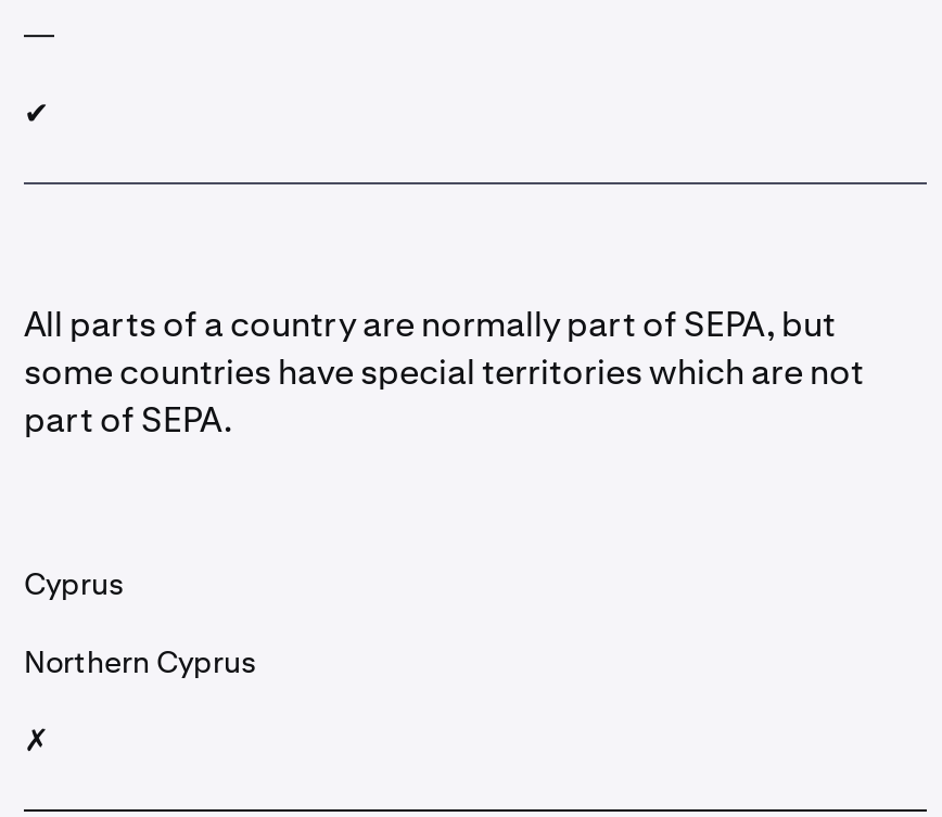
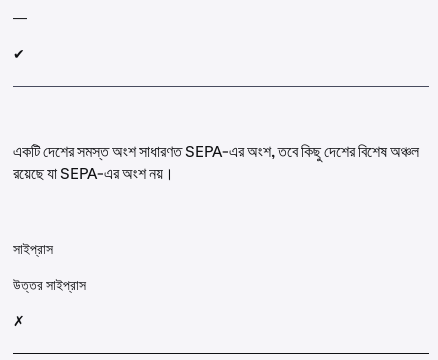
[24,302,864,443] All parts of a country are normally part of SEPA, but | some countries have special territories which are not | part of SEPA. -> [13,141,419,184] একটি দেশের সমস্ত অংশ সাধারণত SEPA-এর অংশ, তবে কিছু দেশের বিশেষ অঞ্চল | রয়েছে যা SEPA-এর অংশ নয়।
[24,564,124,603] Cyprus -> [13,240,53,258] সাইপ্রাস
[24,642,256,681] Northern Cyprus -> [13,276,86,294] উত্তর সাইপ্রাস

